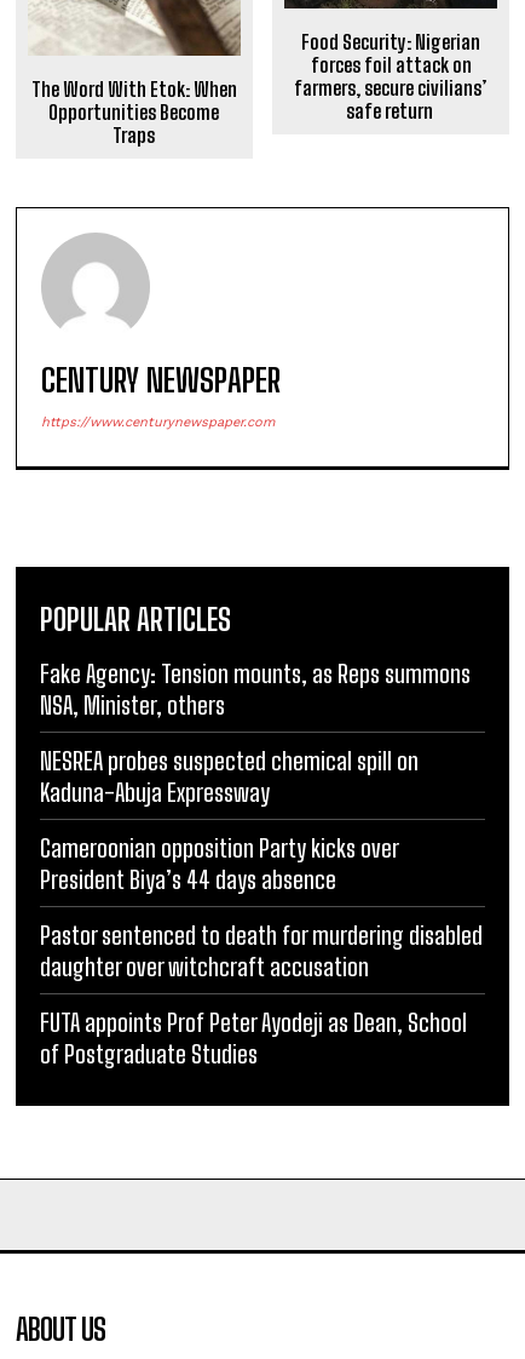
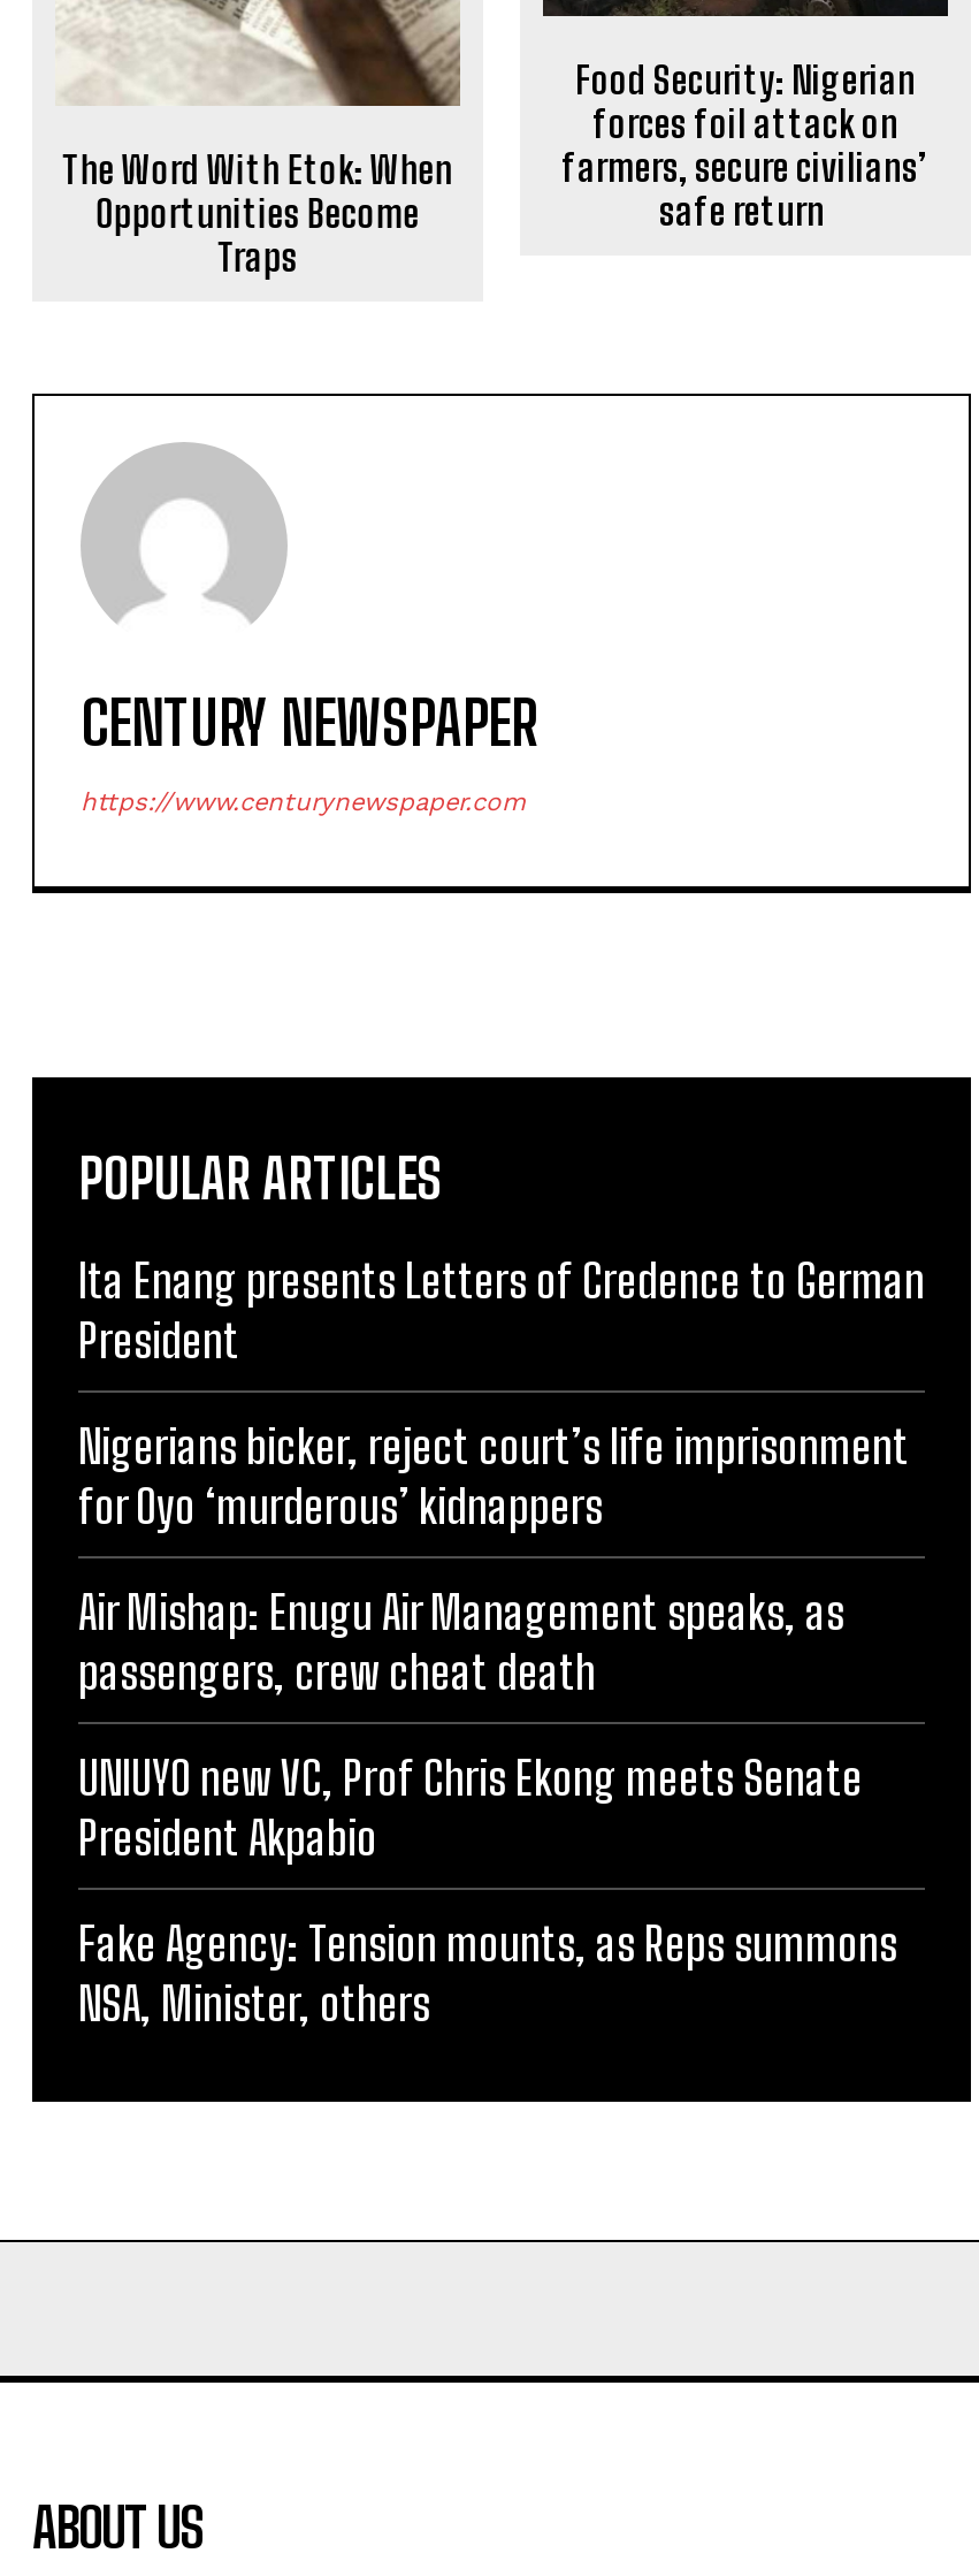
none -> [78,1252,925,1864] Ita Enang presents Letters of Credence to German | President | Nigerians bicker, reject court’s life imprisonment | for Oyo ‘murderous’ kidnappers | Air Mishap: Enugu Air Management speaks, as | passengers, crew cheat death | UNIUYO new VC, Prof Chris Ekong meets Senate | President Akpabio
moved [40,659,471,719] -> [78,1915,897,2030]: Fake Agency: Tension mounts, as Reps summons | NSA, Minister, others
[40,746,483,1068] NESREA probes suspected chemical spill on | Kaduna-Abuja Expressway | Cameroonian opposition Party kicks over | President Biya’s 44 days absence | Pastor sentenced to death for murdering disabled | daughter over witchcraft accusation | FUTA appoints Prof Peter Ayodeji as Dean, School | of Postgraduate Studies -> none

